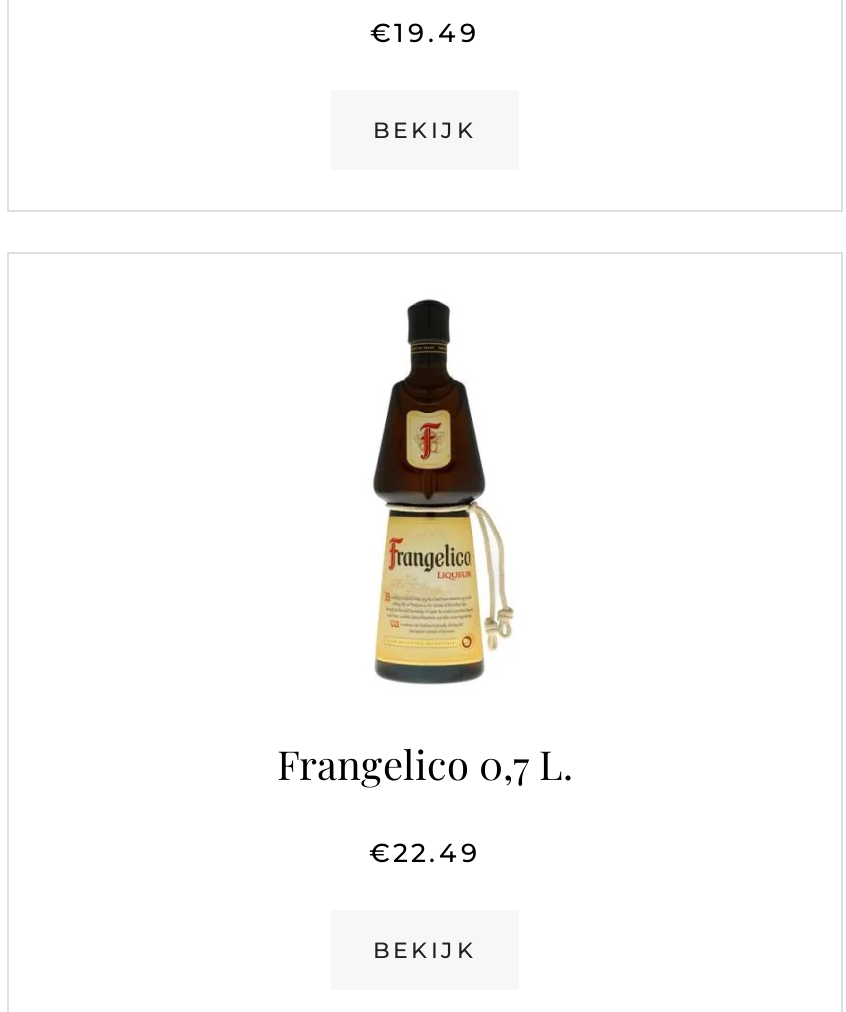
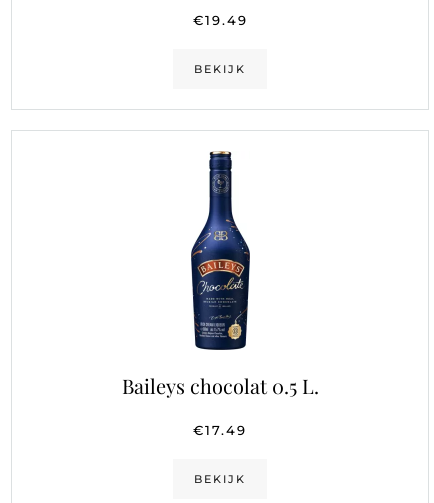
[277,294,573,790] [image] | Frangelico 0,7 L. -> [121,150,318,399] [image] | Baileys chocolat 0.5 L.
[369,836,481,868] €22.49 -> [193,422,247,438] €17.49

